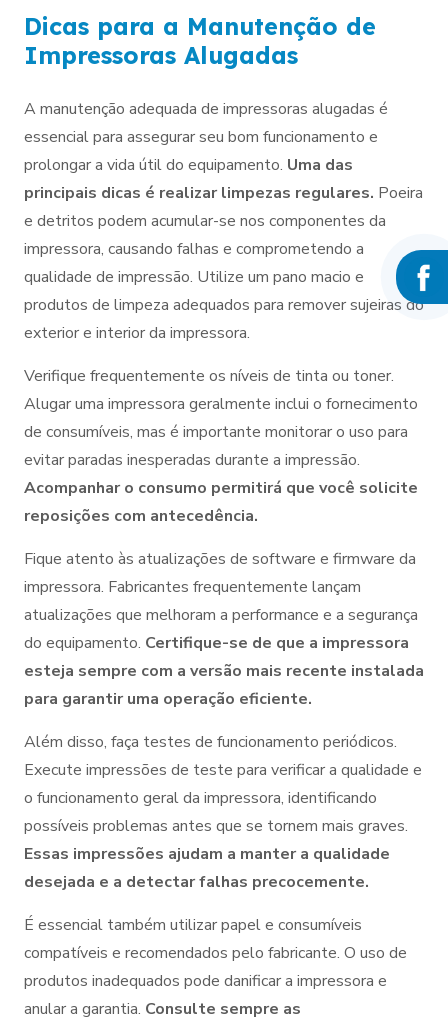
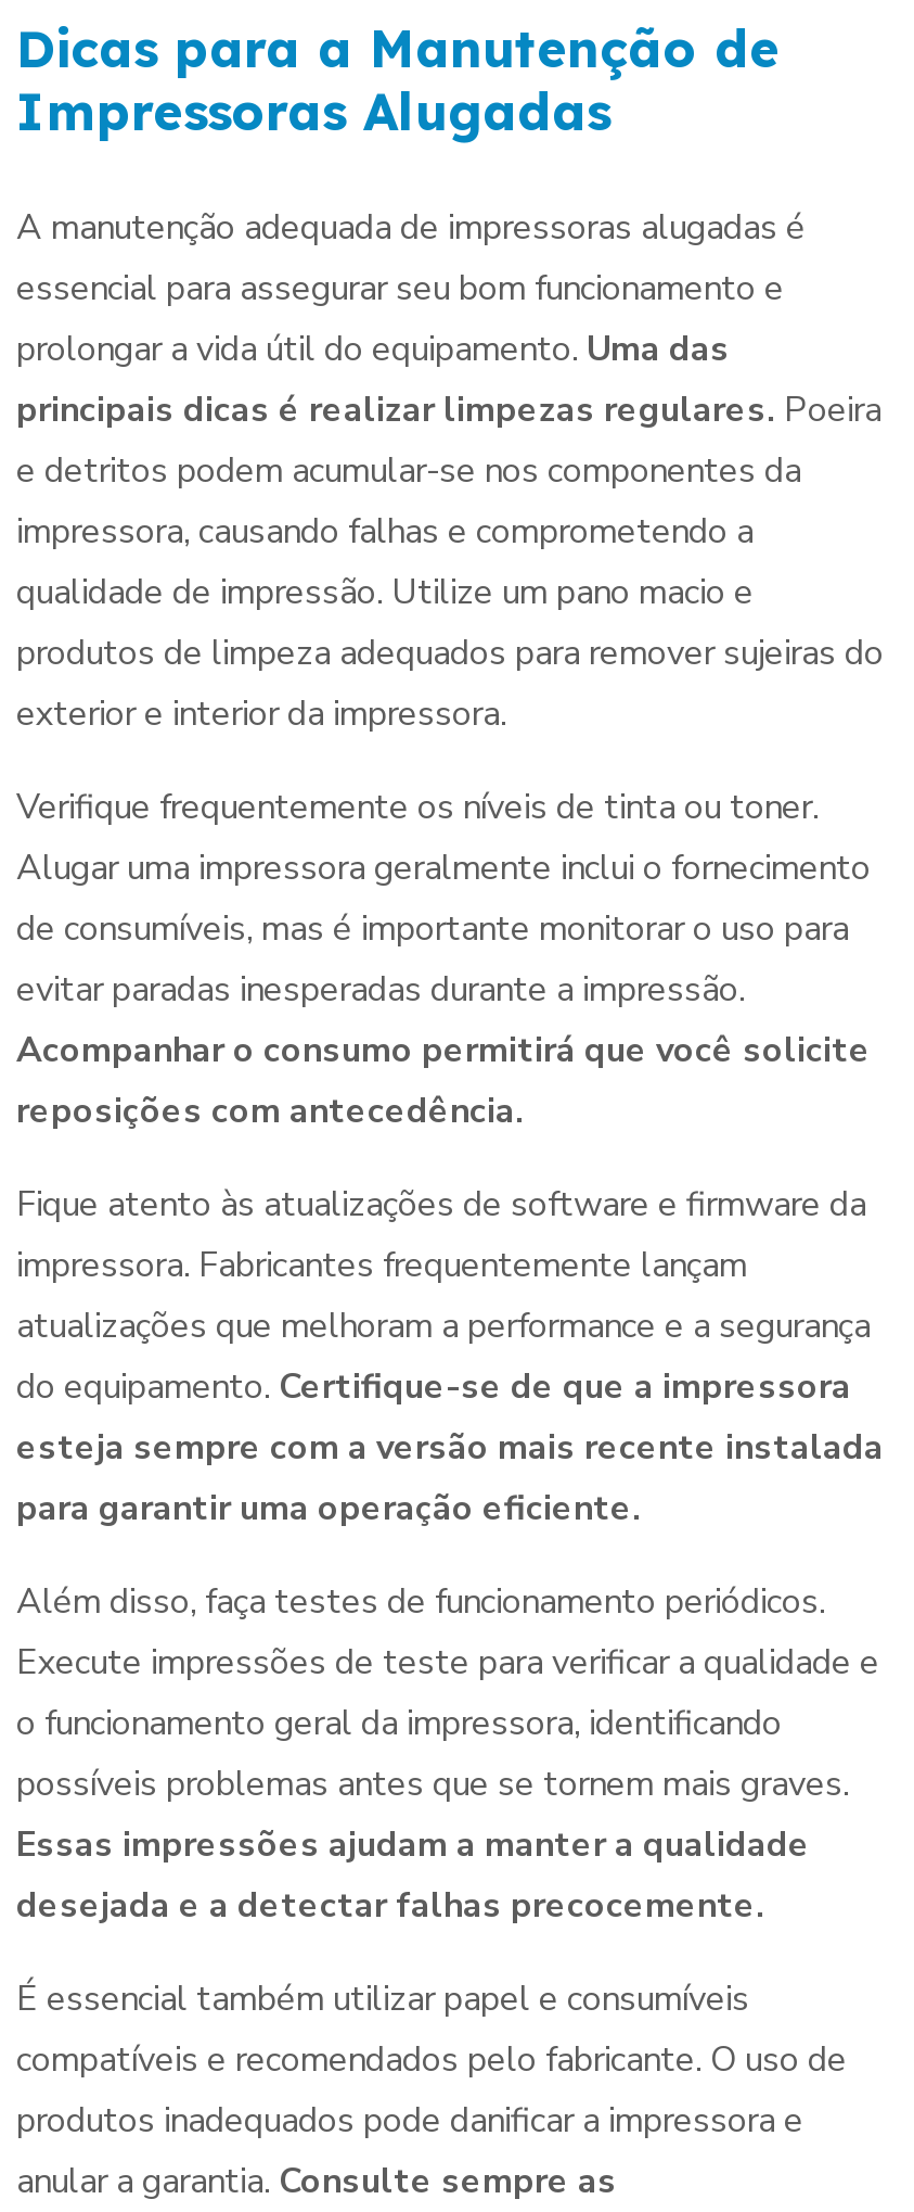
[394,248,445,306] [image] -> none

